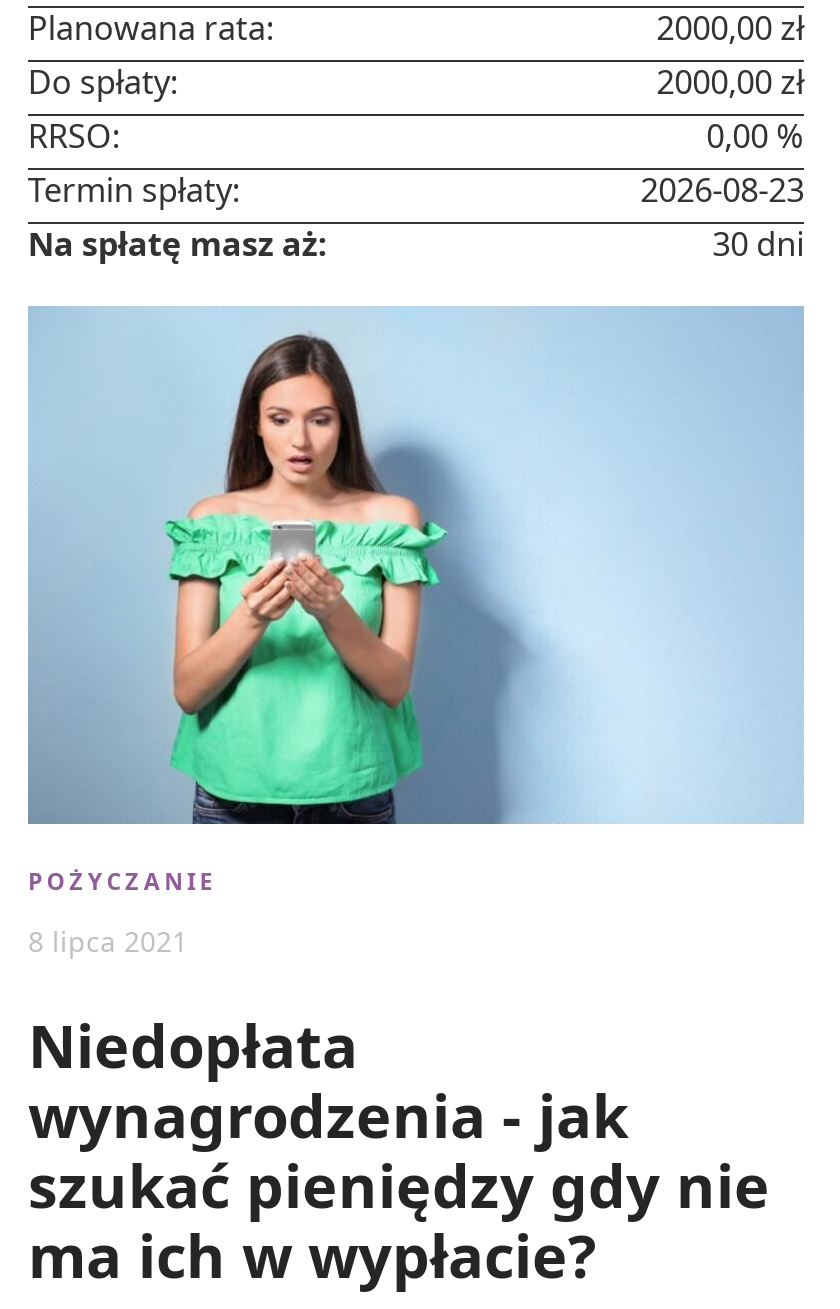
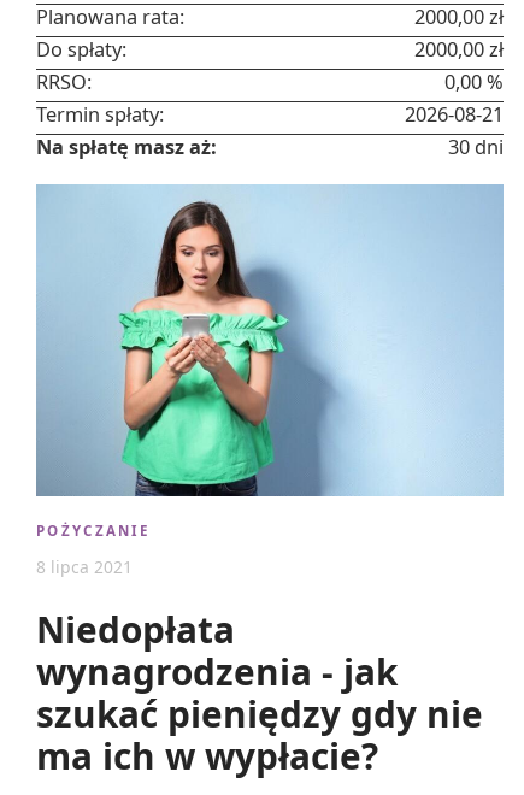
[640,168,804,212] 2026-08-23 -> [405,101,504,128] 2026-08-21

